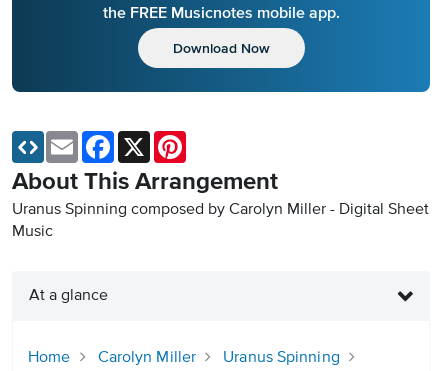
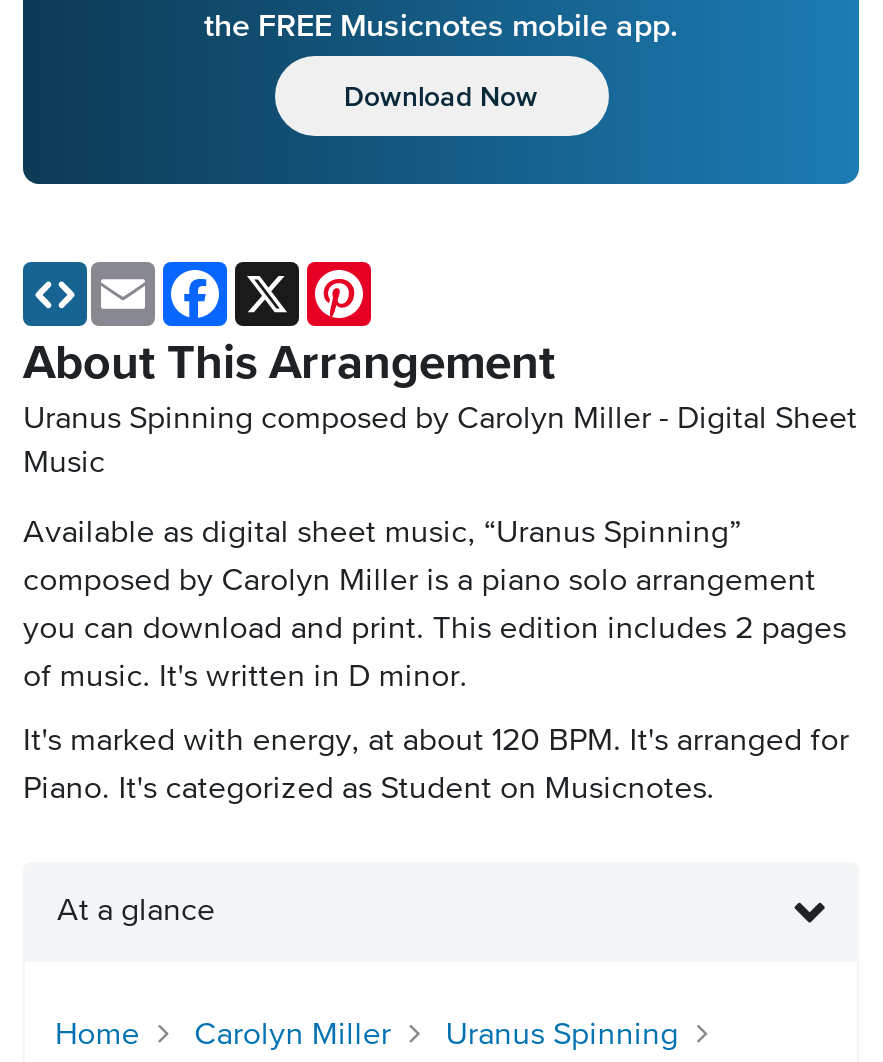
none -> [23,519,849,807] Available as digital sheet music, “Uranus Spinning” | composed by Carolyn Miller is a piano solo arrangement | you can download and print. This edition includes 2 pages | of music. It's written in D minor. | It's marked with energy, at about 120 BPM. It's arranged for | Piano. It's categorized as Student on Musicnotes.

